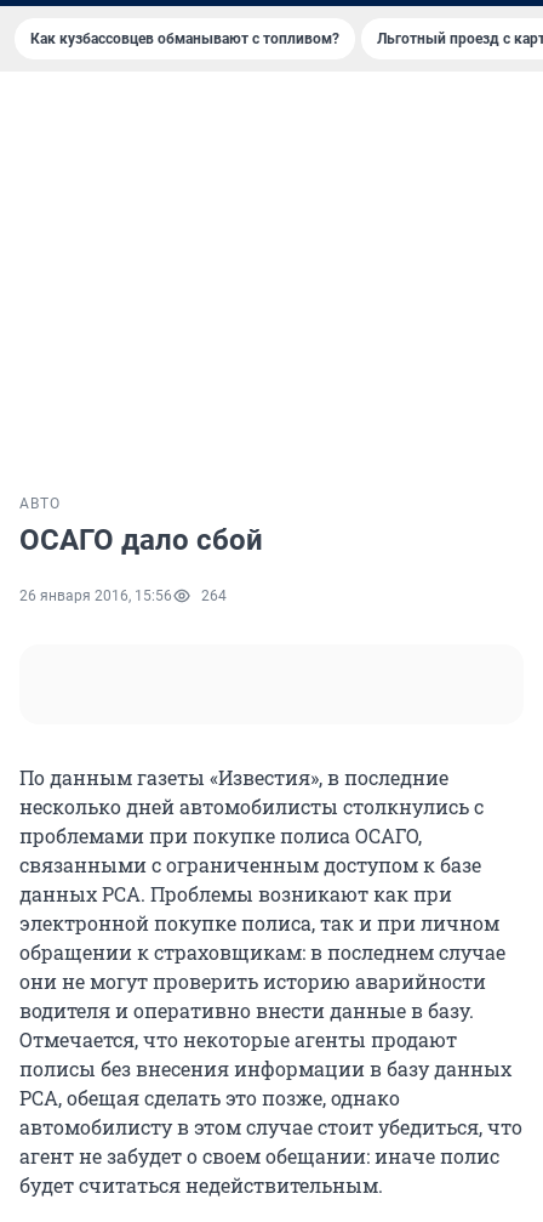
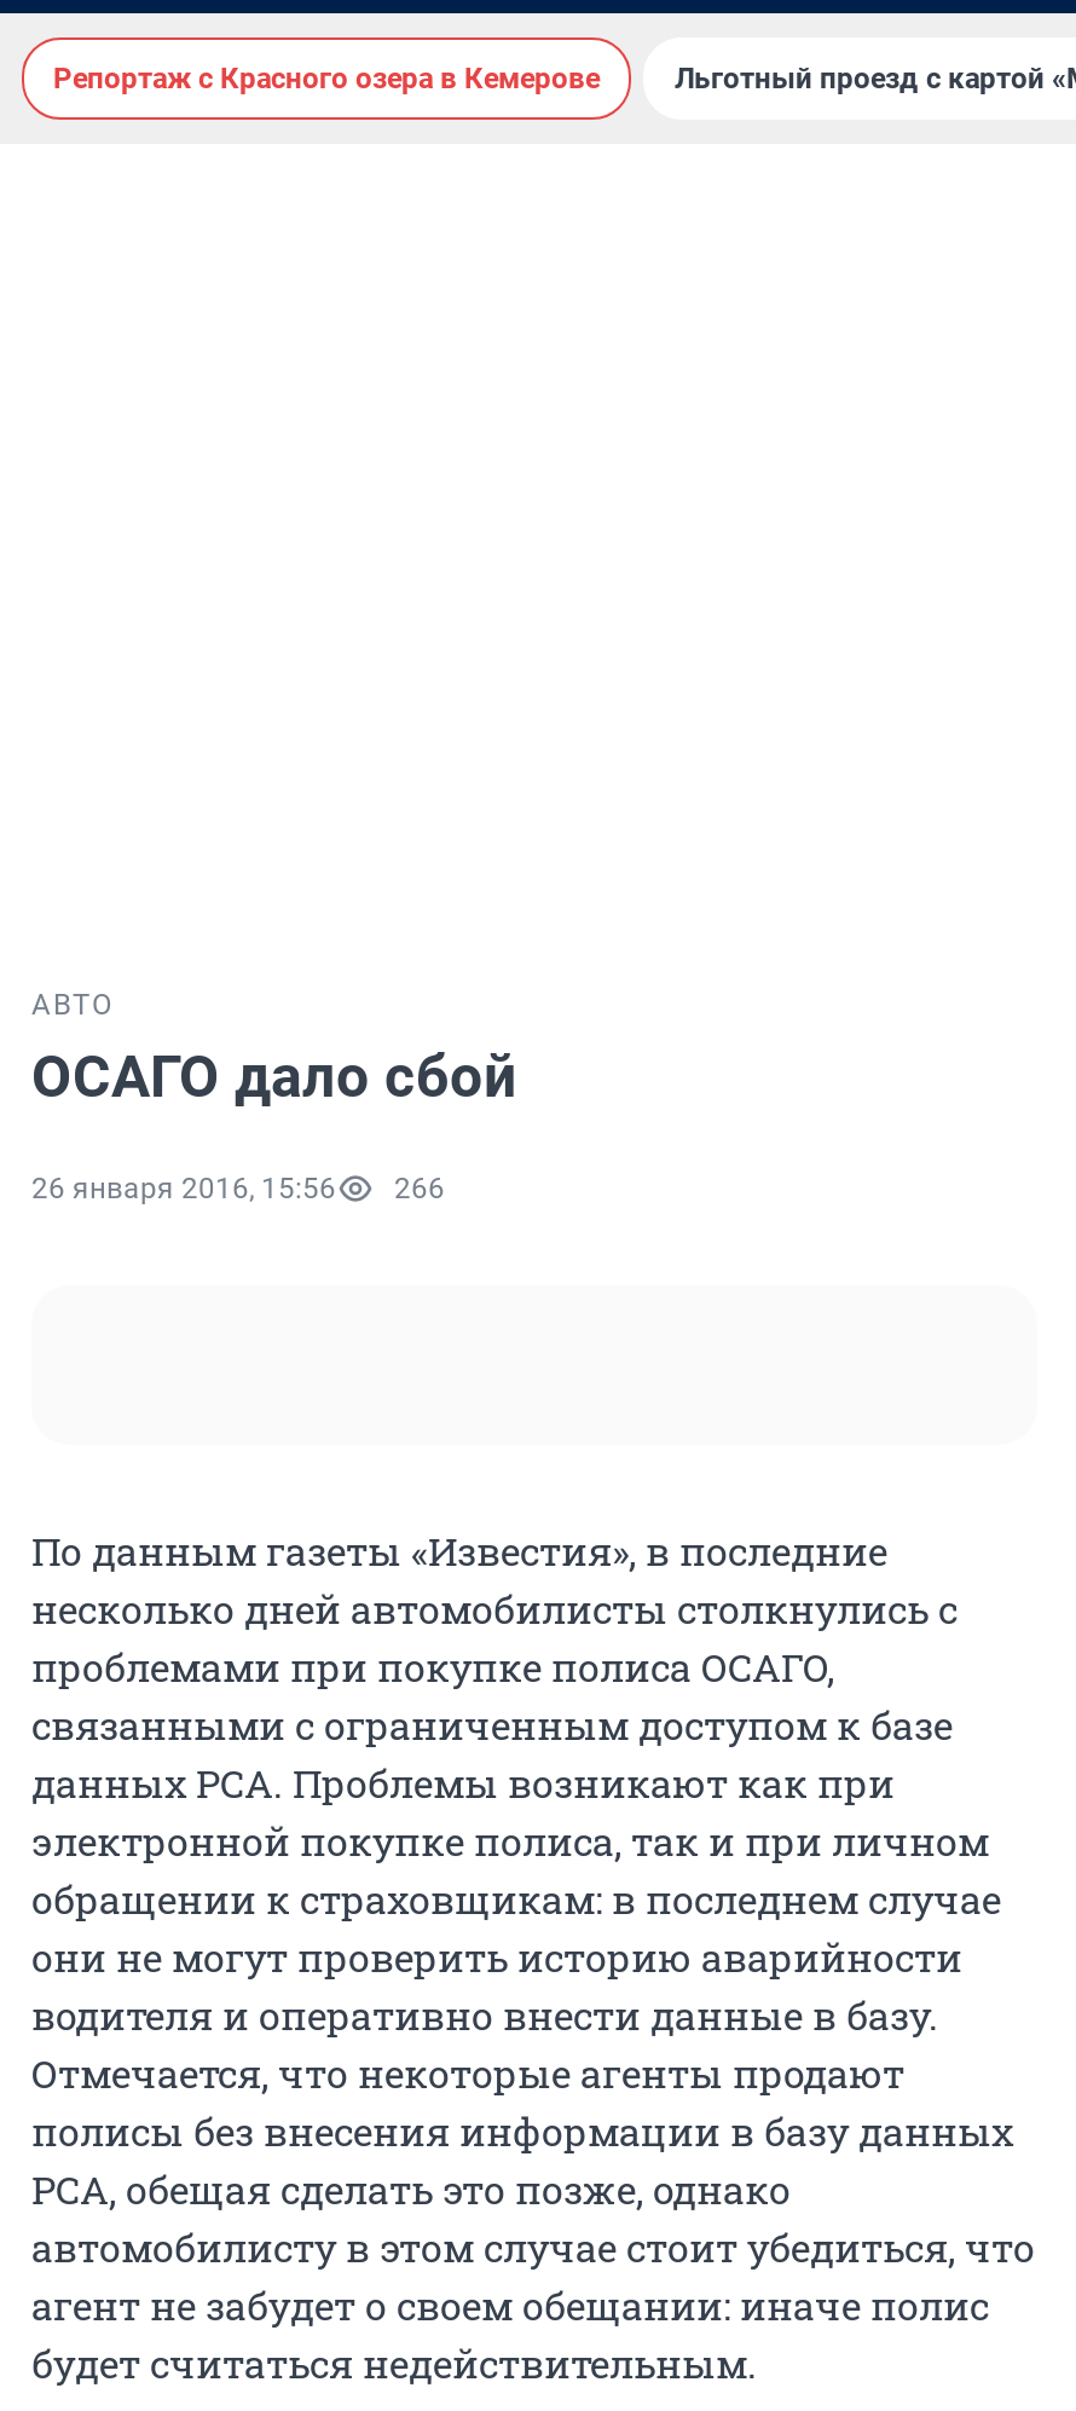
[30,30,339,47] Как кузбассовцев обманывают с топливом? -> [53,62,600,96] Репортаж с Красного озера в Кемерове
[19,587,227,604] 26 января 2016, 15:56 264 -> [31,1172,445,1206] 26 января 2016, 15:56 266

